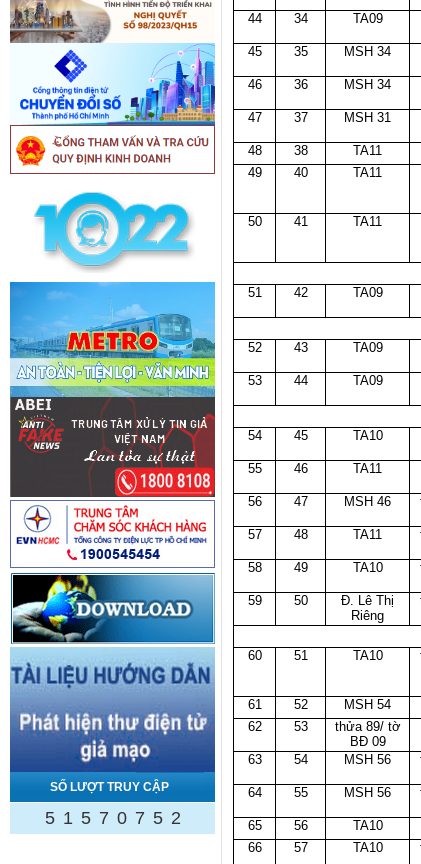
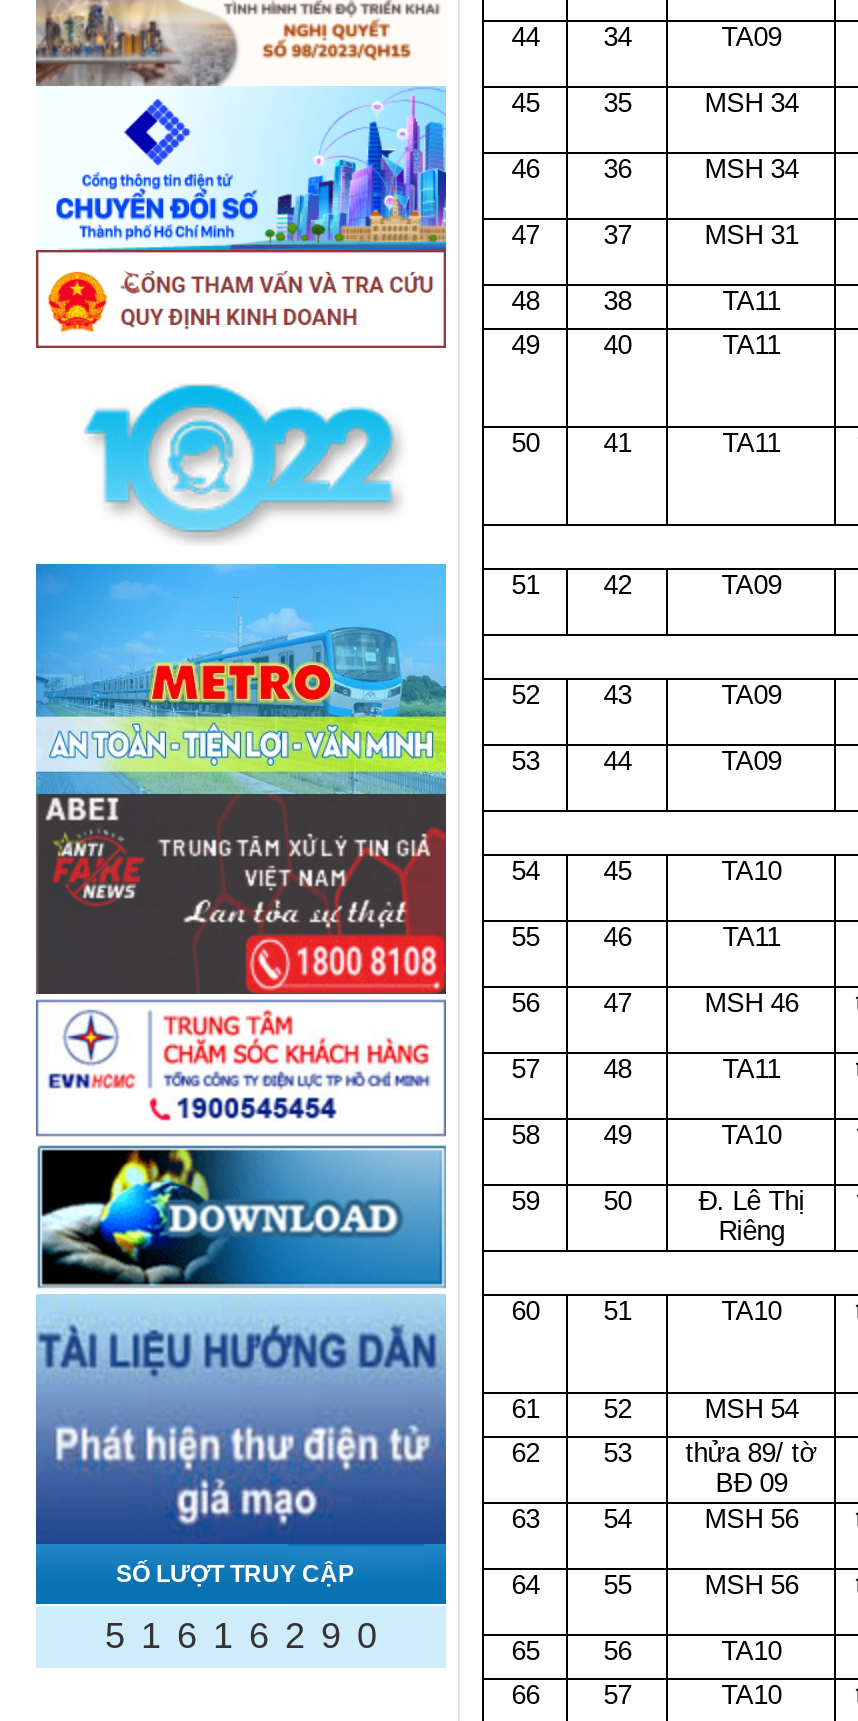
[44,808,180,828] 5 1 5 7 0 7 5 2 -> [105,1616,377,1656] 5 1 6 1 6 2 9 0

